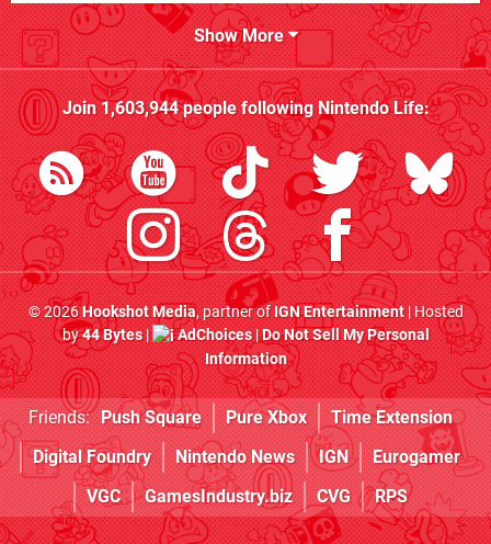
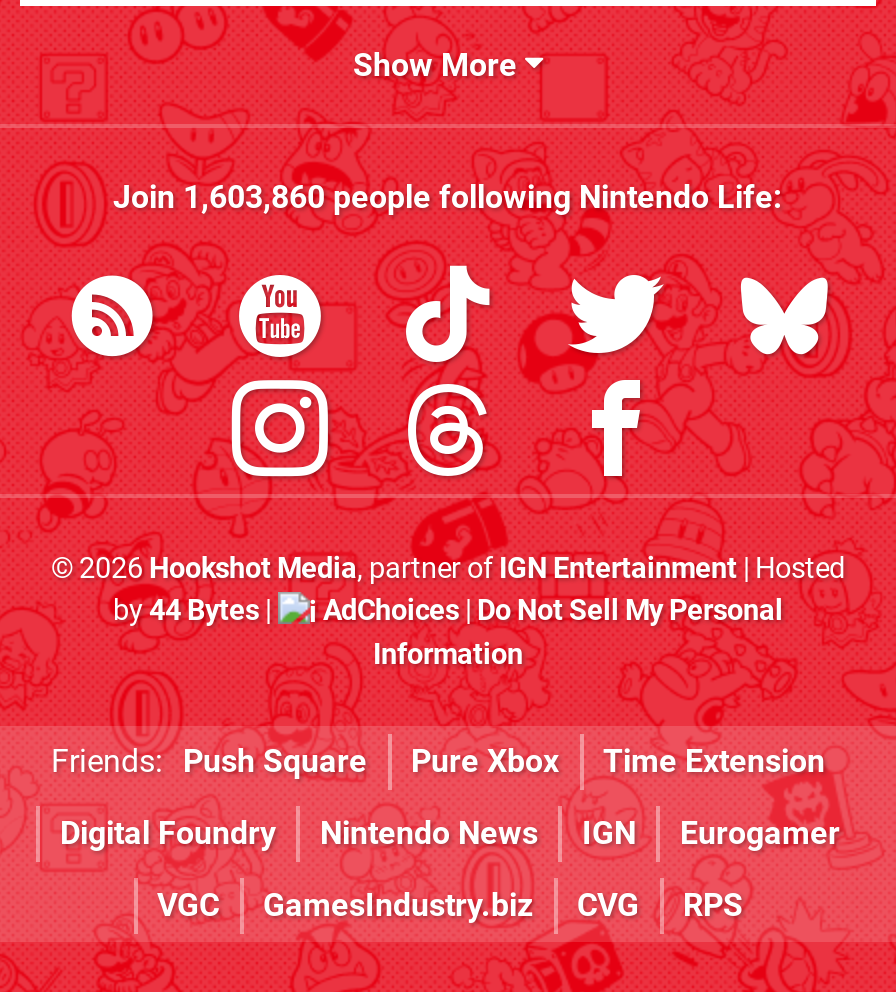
[62,97,429,118] Join 1,603,944 people following Nintendo Life: -> [113,178,783,216] Join 1,603,860 people following Nintendo Life:

